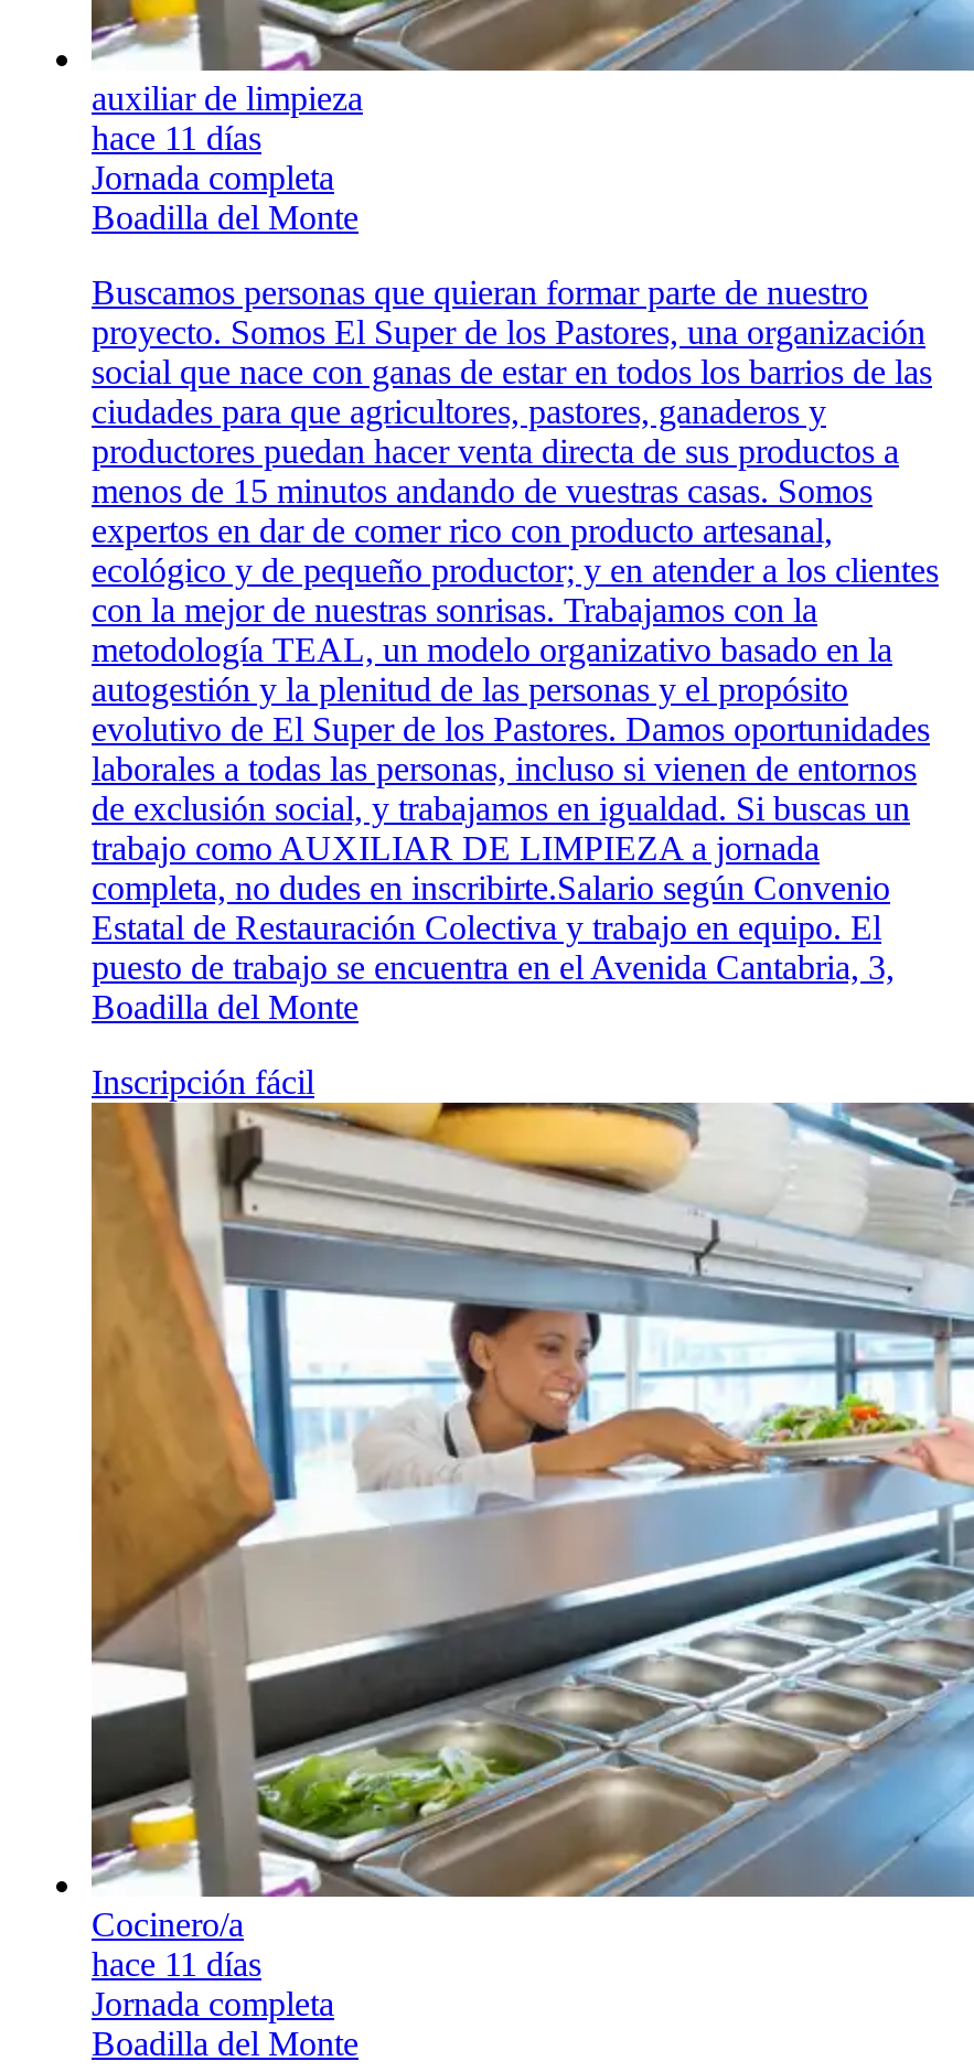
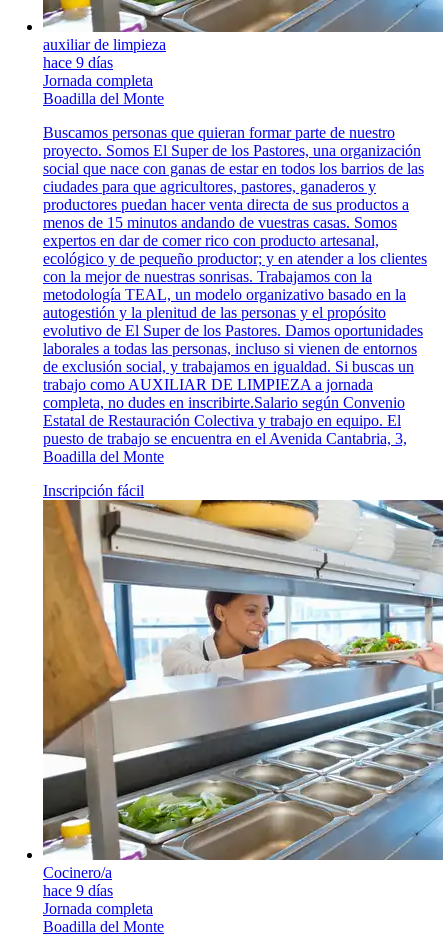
[92,119,261,156] hace 11 días -> [43,54,113,71] hace 9 días
[92,1945,261,1982] hace 11 días -> [43,882,113,899] hace 9 días

